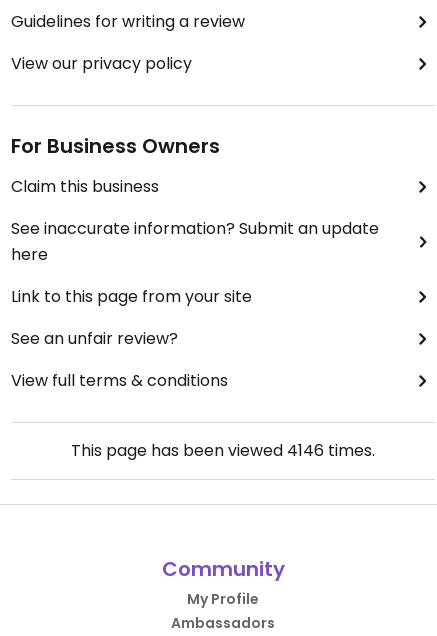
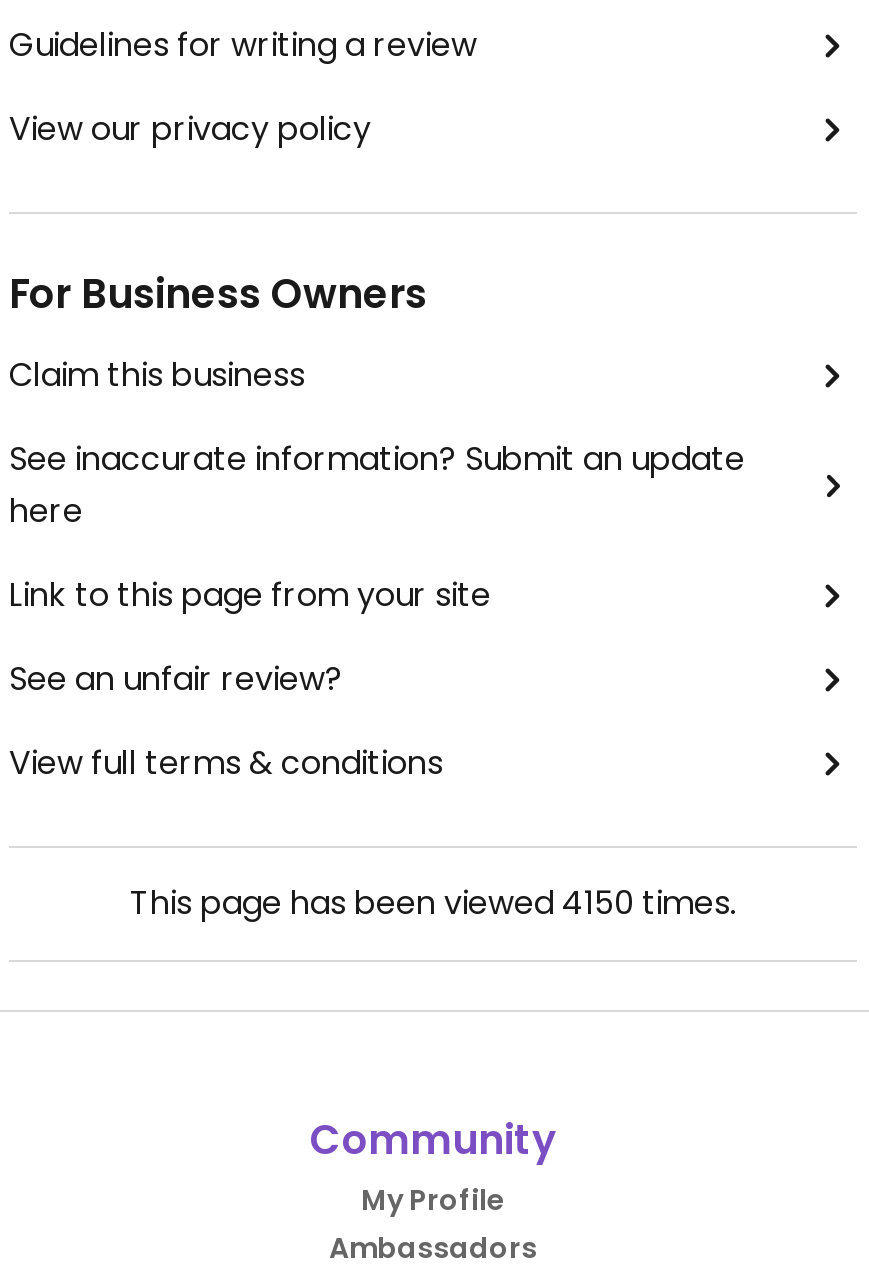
[71,439,375,462] This page has been viewed 4146 times. -> [130,880,736,926] This page has been viewed 4150 times.

